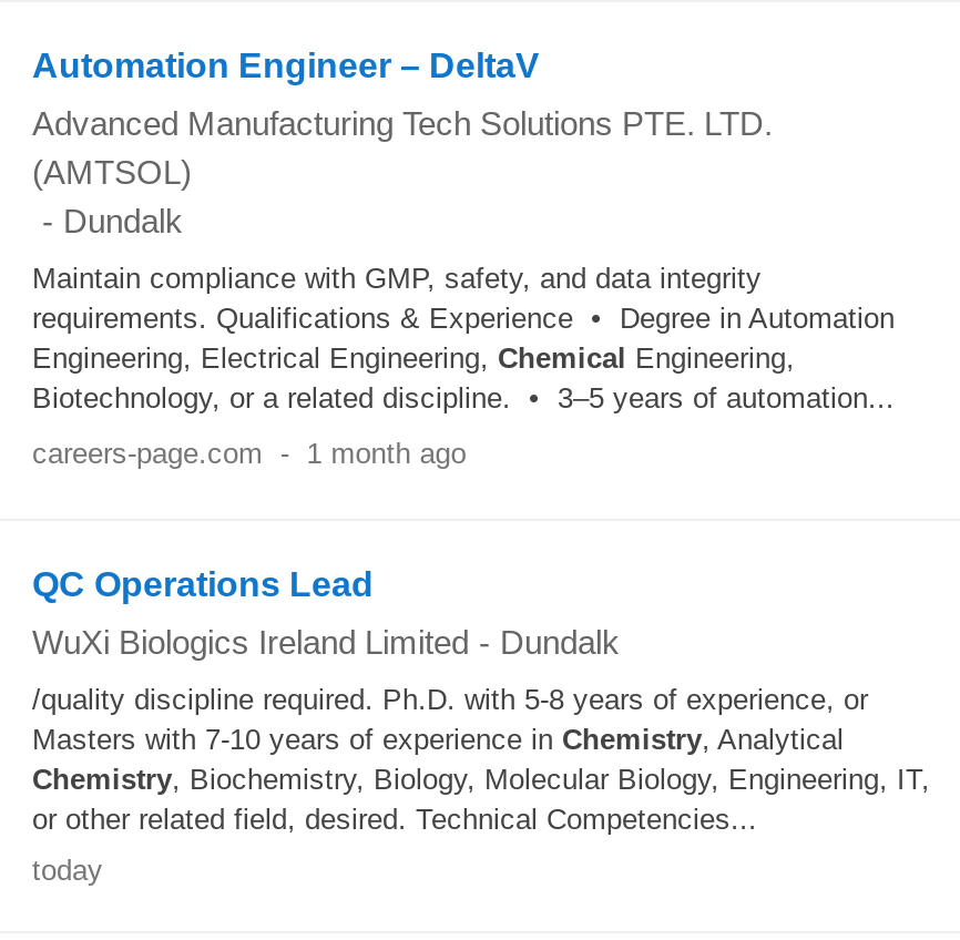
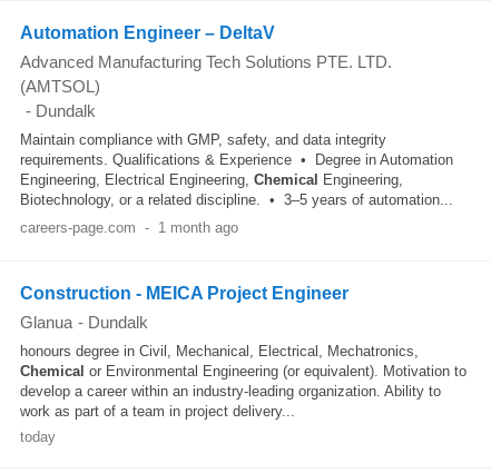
[32,565,374,603] QC Operations Lead -> [20,284,348,303] Construction - MEICA Project Engineer
[32,623,620,661] WuXi Biologics Ireland Limited - Dundalk -> [20,313,148,332] Glanua - Dundalk
[32,683,930,836] /quality discipline required. Ph.D. with 5-8 years of experience, or | Masters with 7-10 years of experience in Chemistry, Analytical | Chemistry, Biochemistry, Biology, Molecular Biology, Engineering, IT, | or other related field, desired. Technical Competencies... -> [20,343,467,420] honours degree in Civil, Mechanical, Electrical, Mechatronics, | Chemical or Environmental Engineering (or equivalent). Motivation to | develop a career within an industry-leading organization. Ability to | work as part of a team in project delivery...

